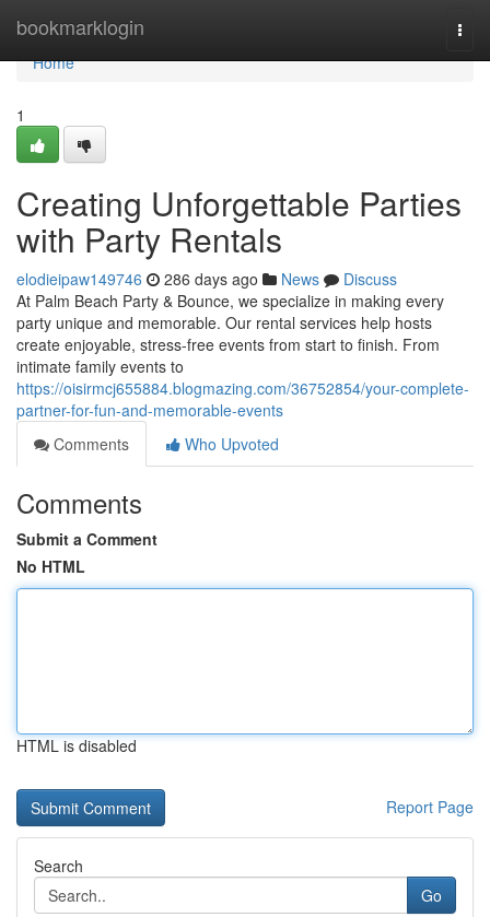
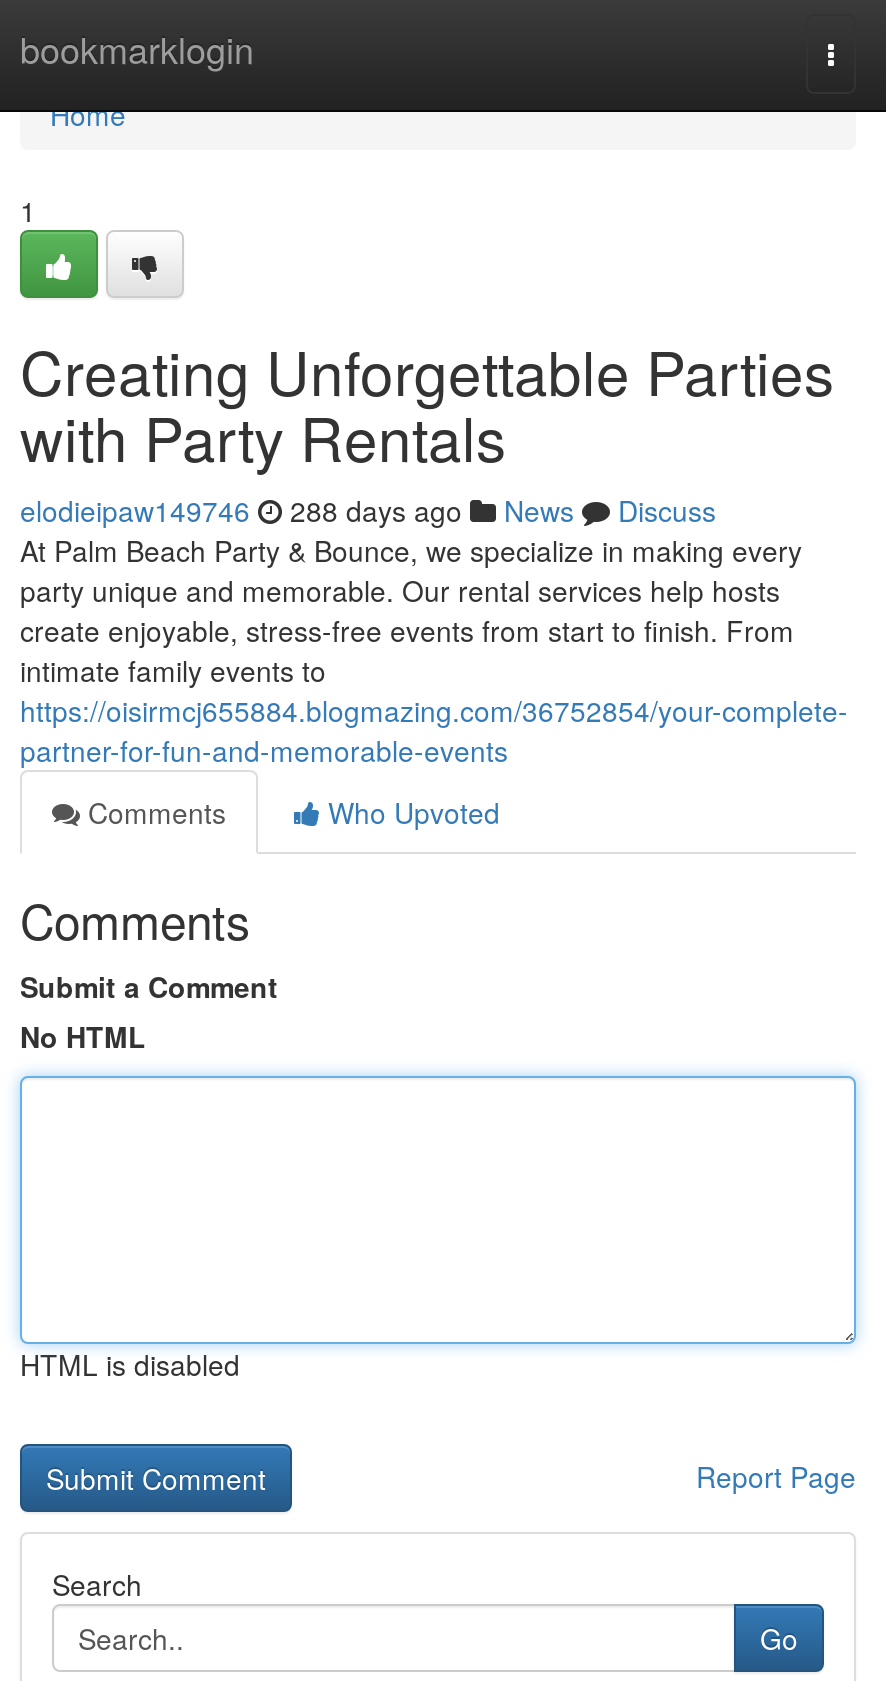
[16,268,397,290] elodieipaw149746 286 days ago News Discuss -> [20,490,716,530] elodieipaw149746 288 days ago News Discuss

